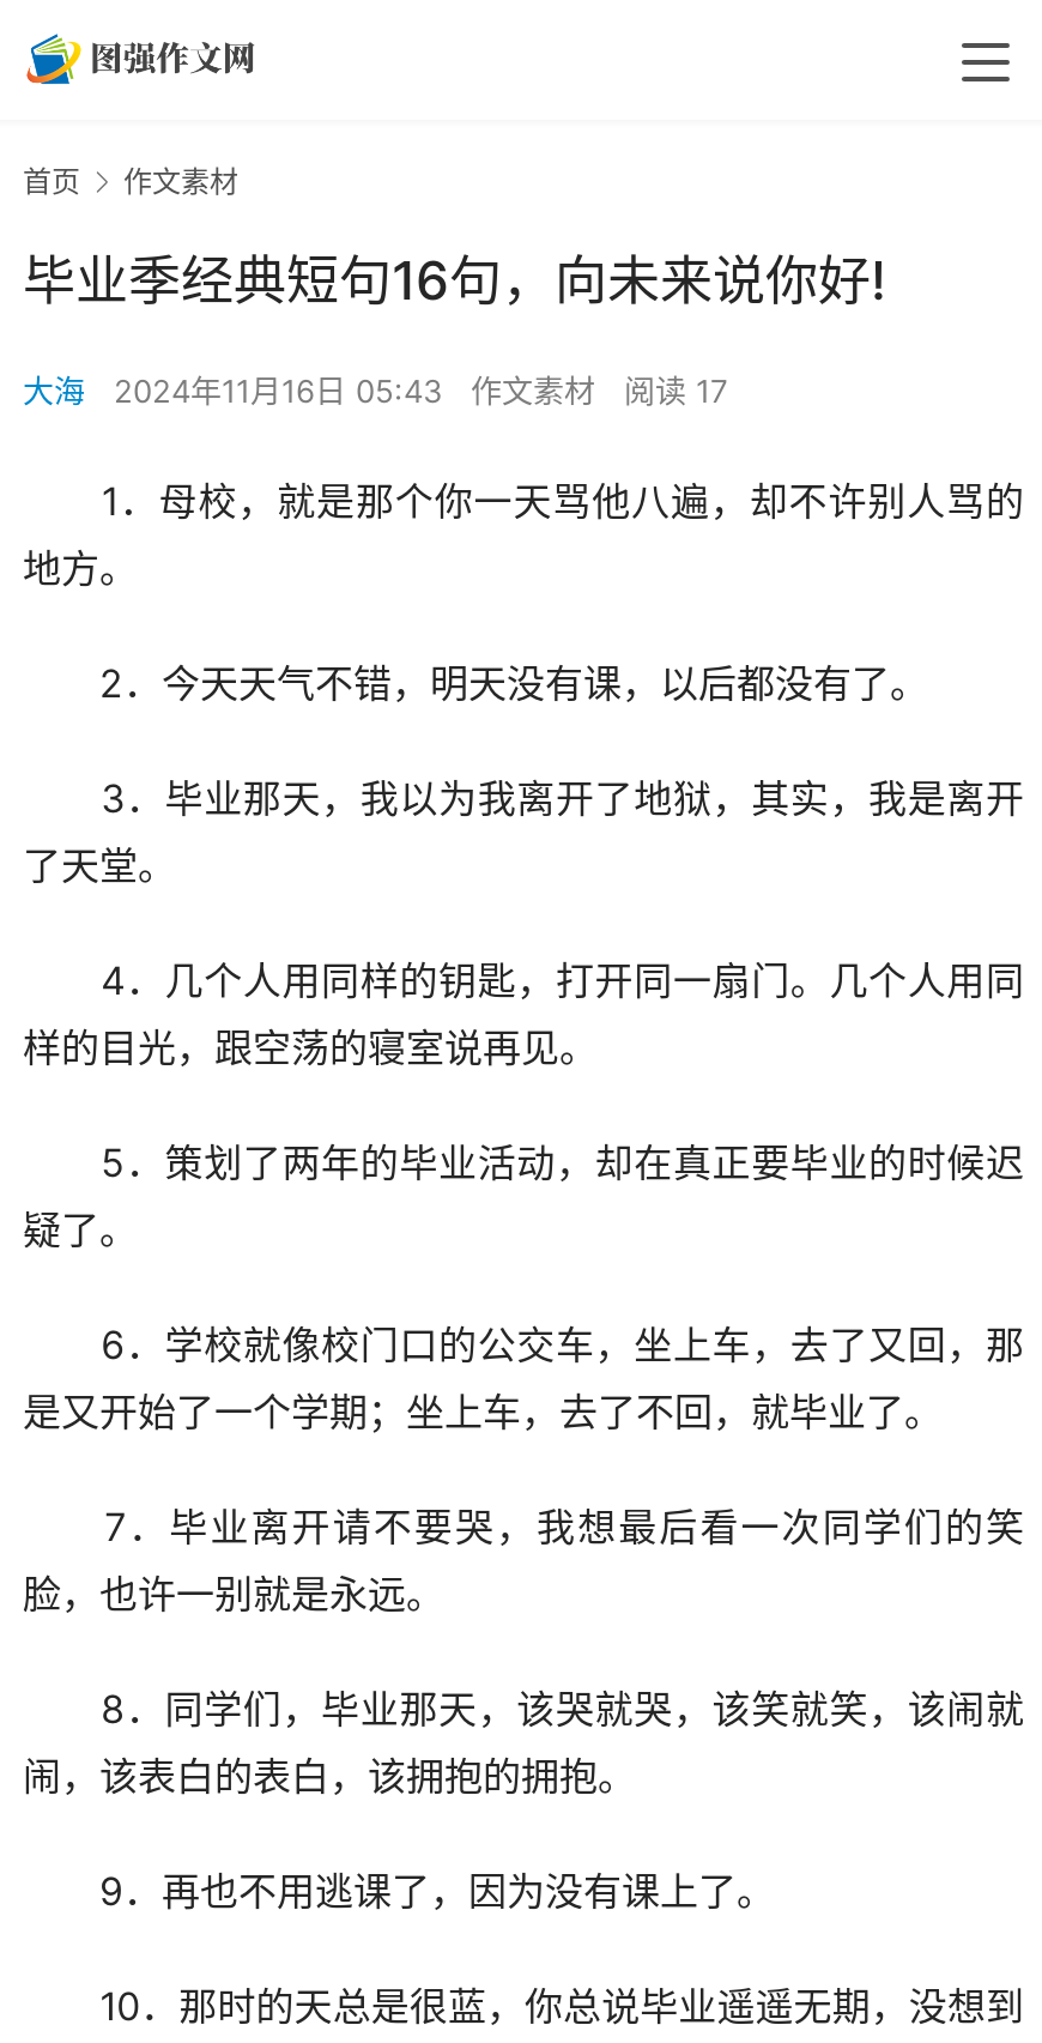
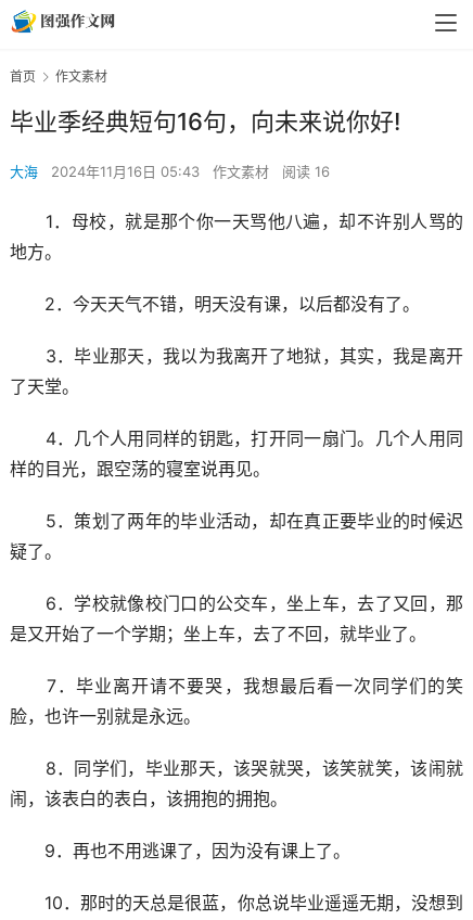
[23,372,727,410] 大海 2024年11月16日 05:43 作文素材 阅读 17 -> [10,163,330,180] 大海 2024年11月16日 05:43 作文素材 阅读 16

